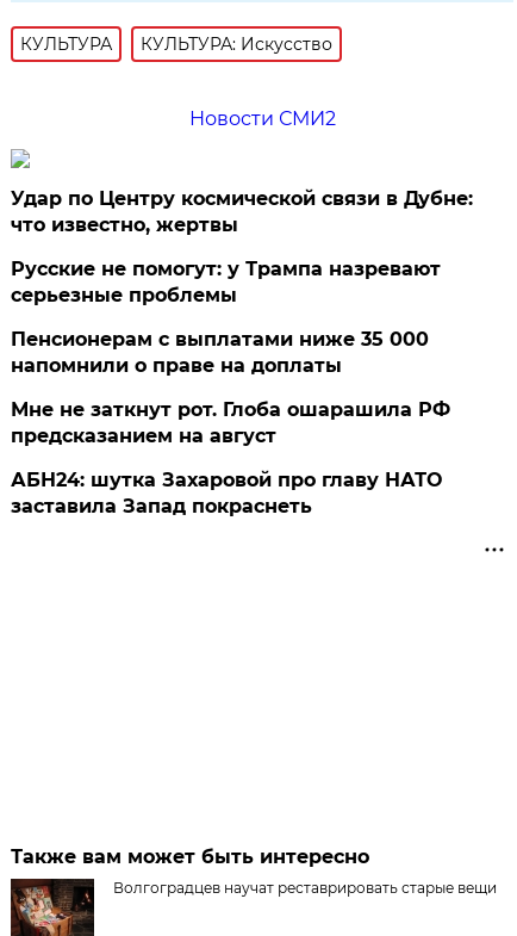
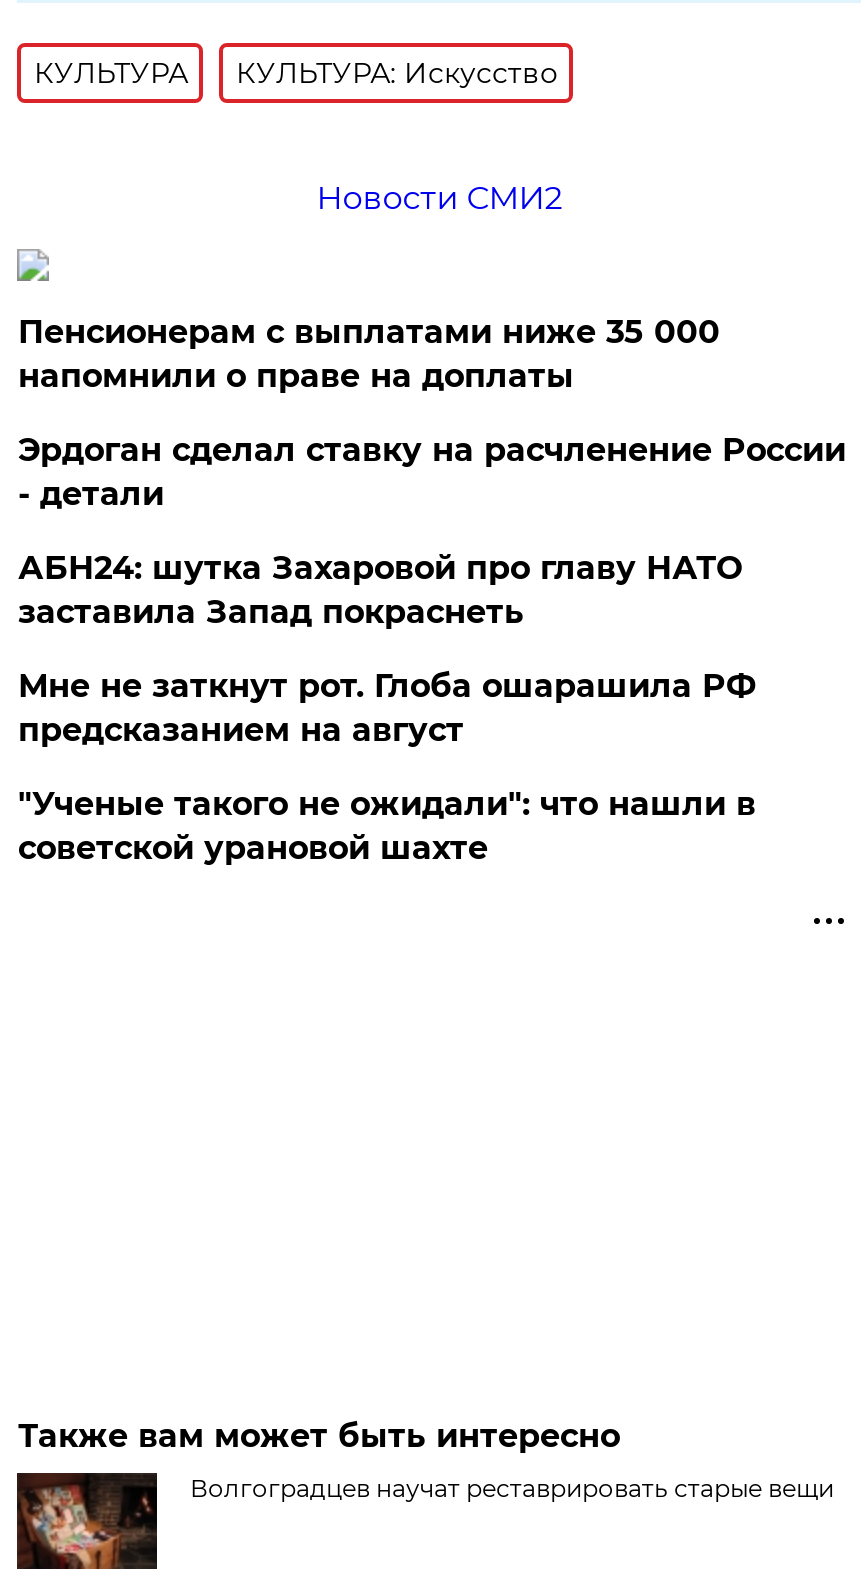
[11,188,473,307] Удар по Центру космической связи в Дубне: | что известно, жертвы | Русские не помогут: у Трампа назревают | серьезные проблемы -> none
moved [11,328,429,377] -> [18,314,720,396]: Пенсионерам с выплатами ниже 35 000 | напомнили о праве на доплаты
none -> [18,432,846,514] Эрдоган сделал ставку на расчленение России | - детали
none -> [18,786,756,868] "Ученые такого не ожидали": что нашли в | советской урановой шахте
moved [11,469,442,518] -> [18,550,742,632]: АБН24: шутка Захаровой про главу НАТО | заставила Запад покраснеть

